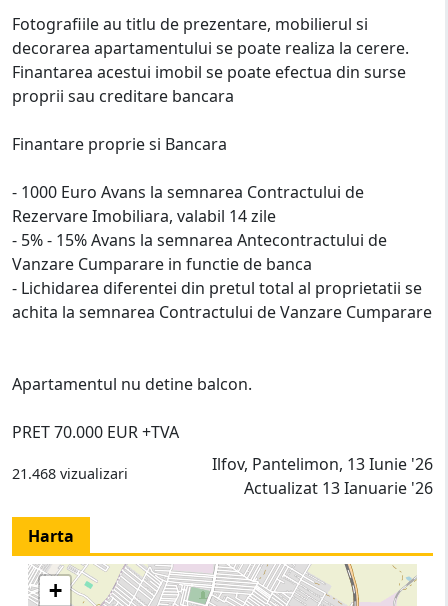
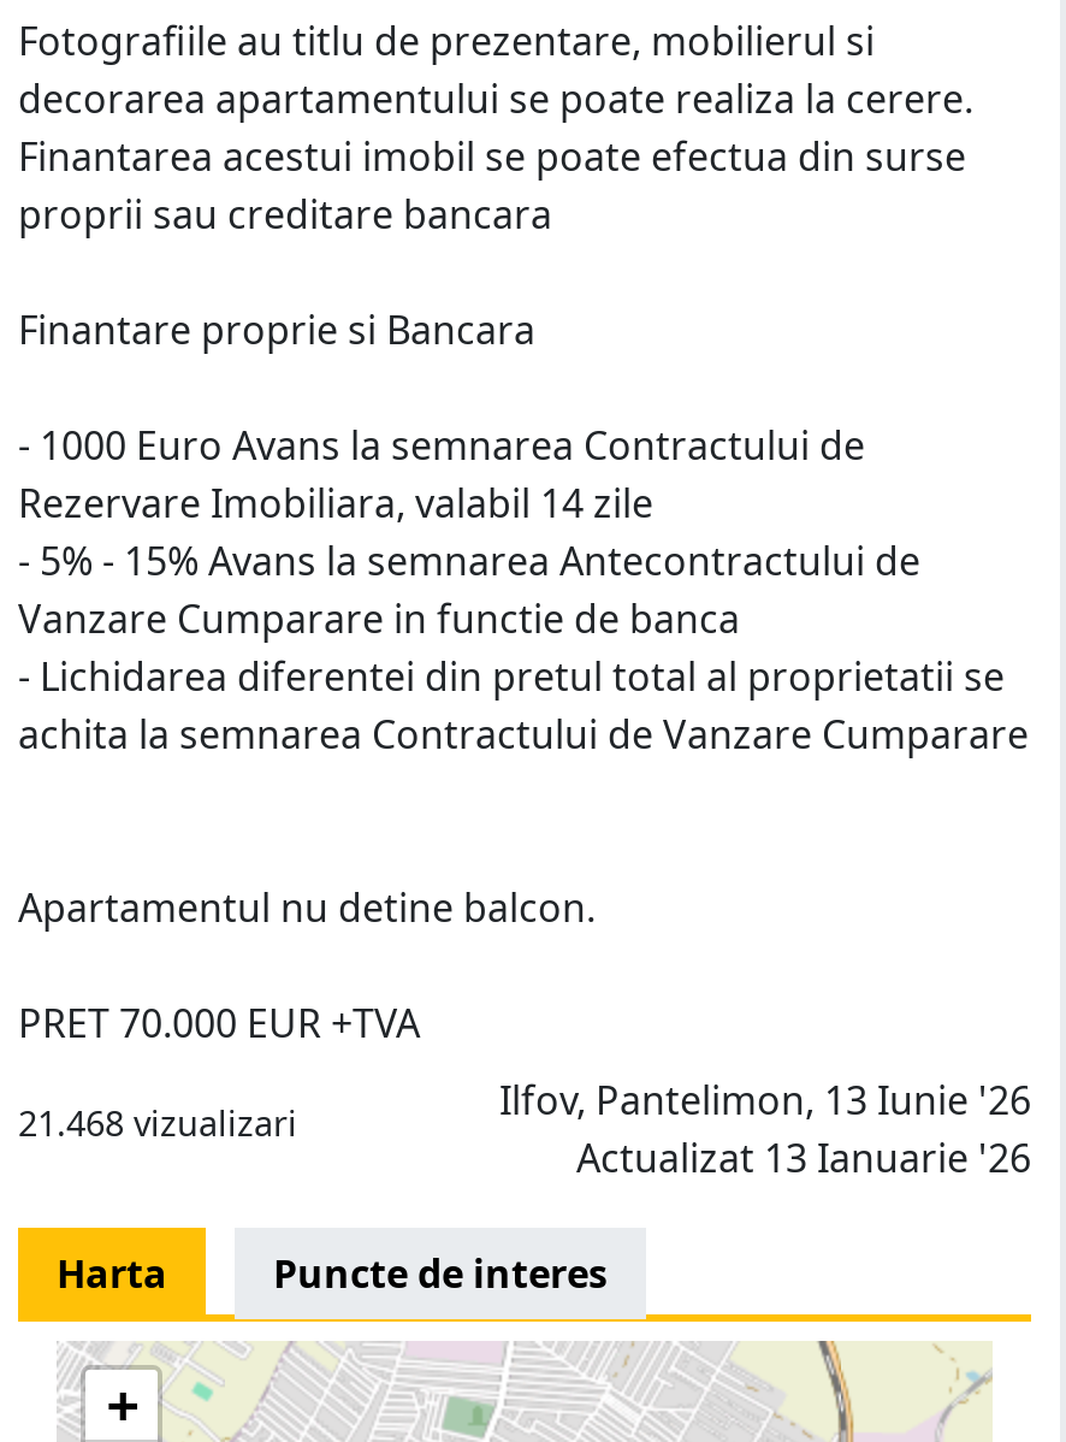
none -> [273,1247,608,1300] Puncte de interes

